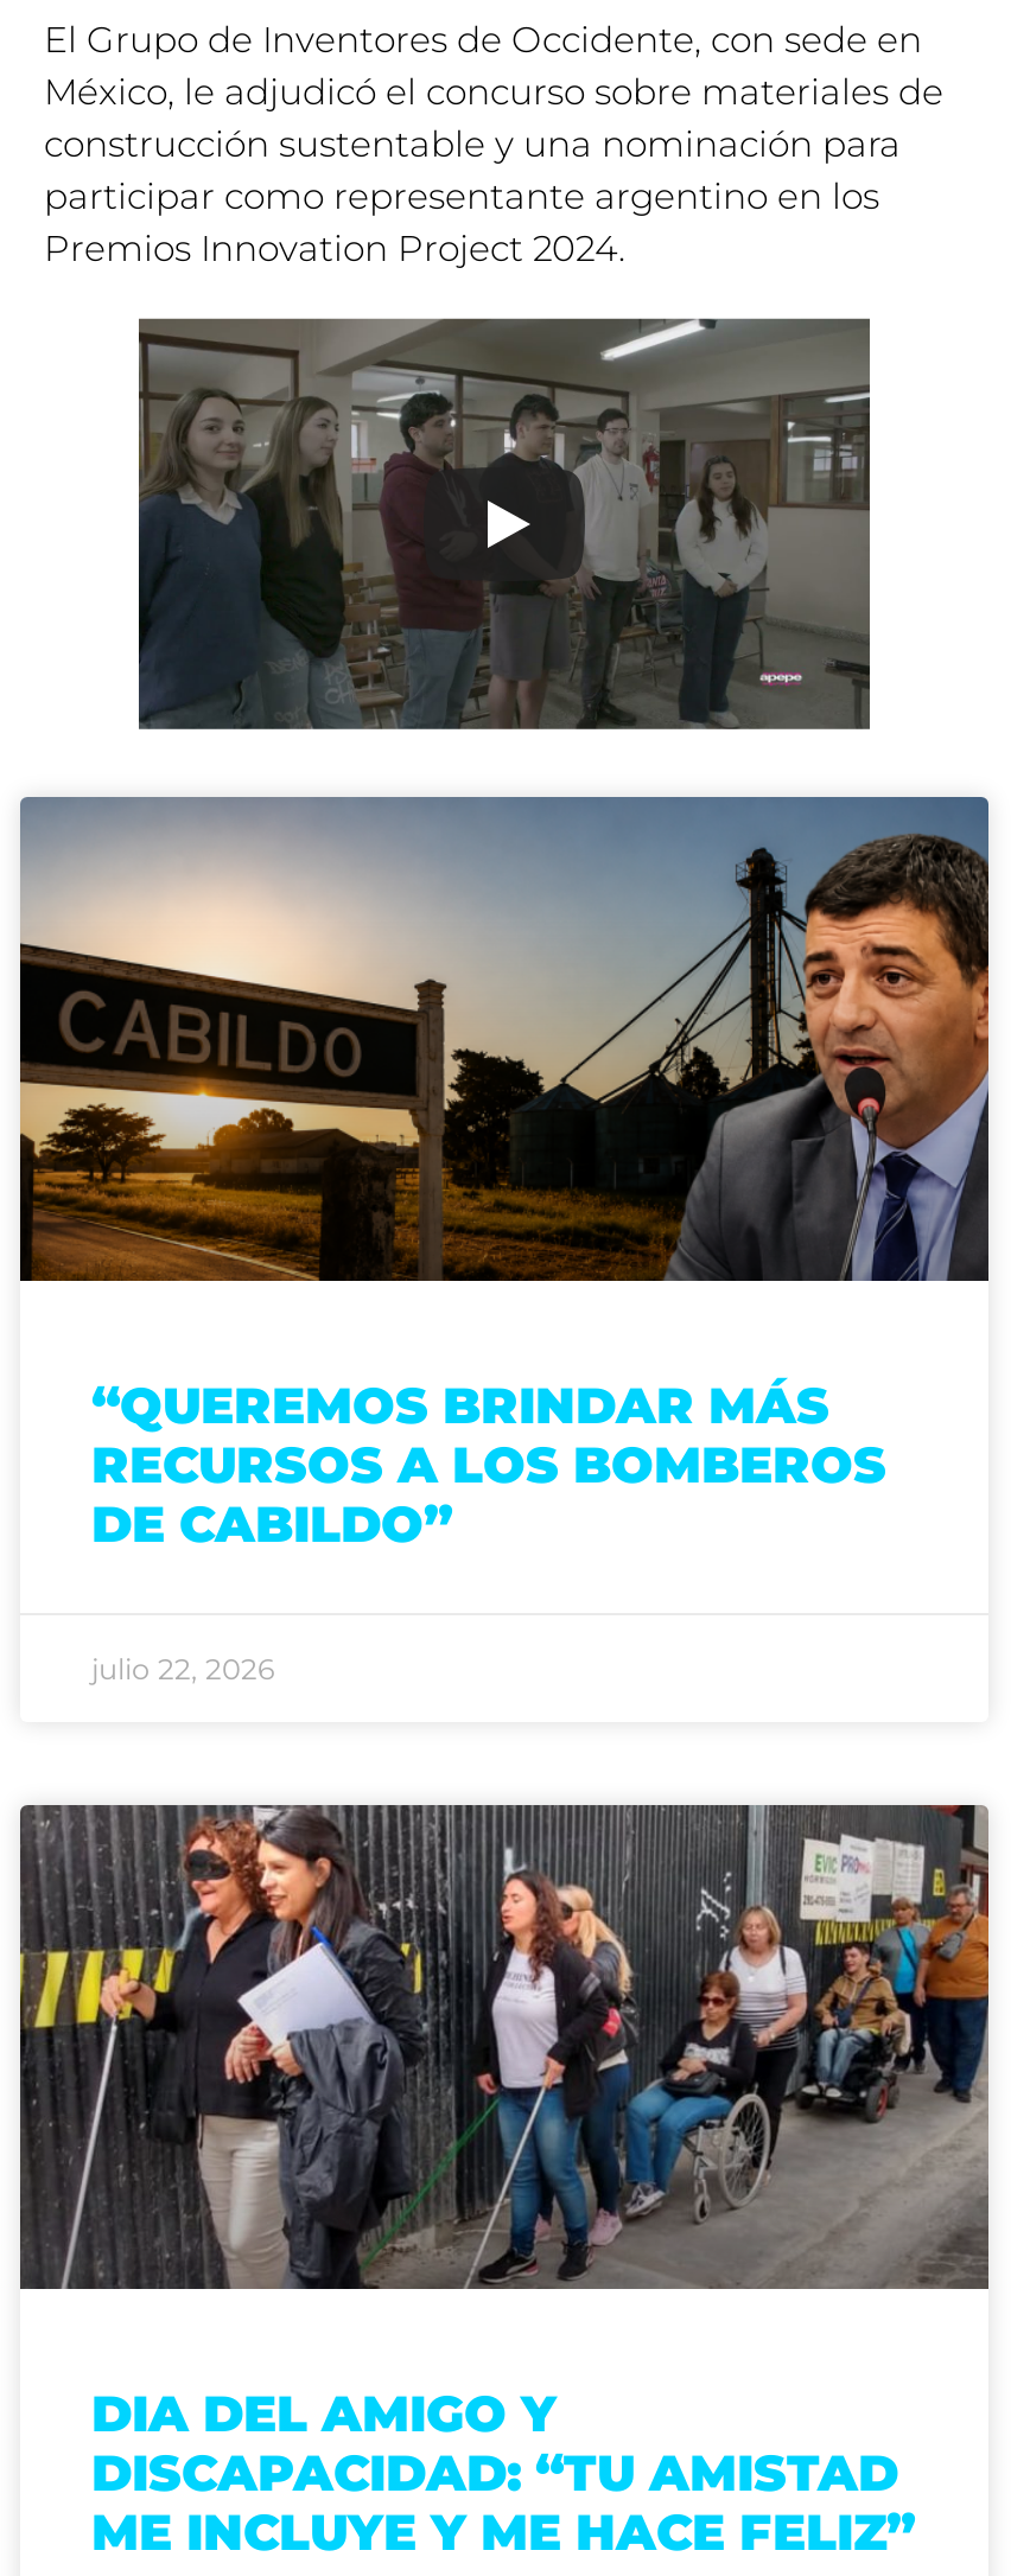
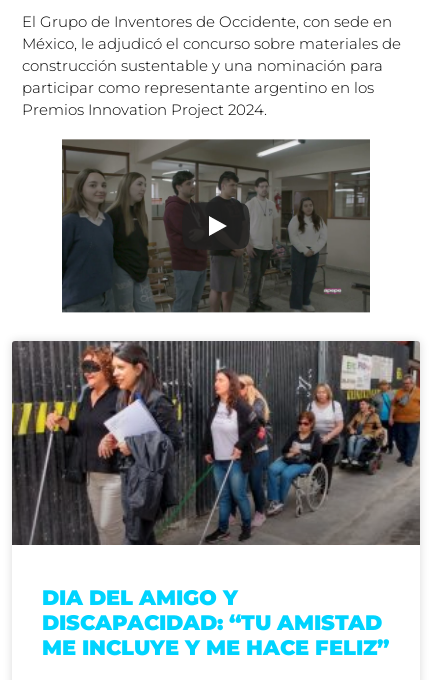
[18,795,991,1686] [image] | “QUEREMOS BRINDAR MÁS | RECURSOS A LOS BOMBEROS | DE CABILDO” | julio 22, 2026 -> none

